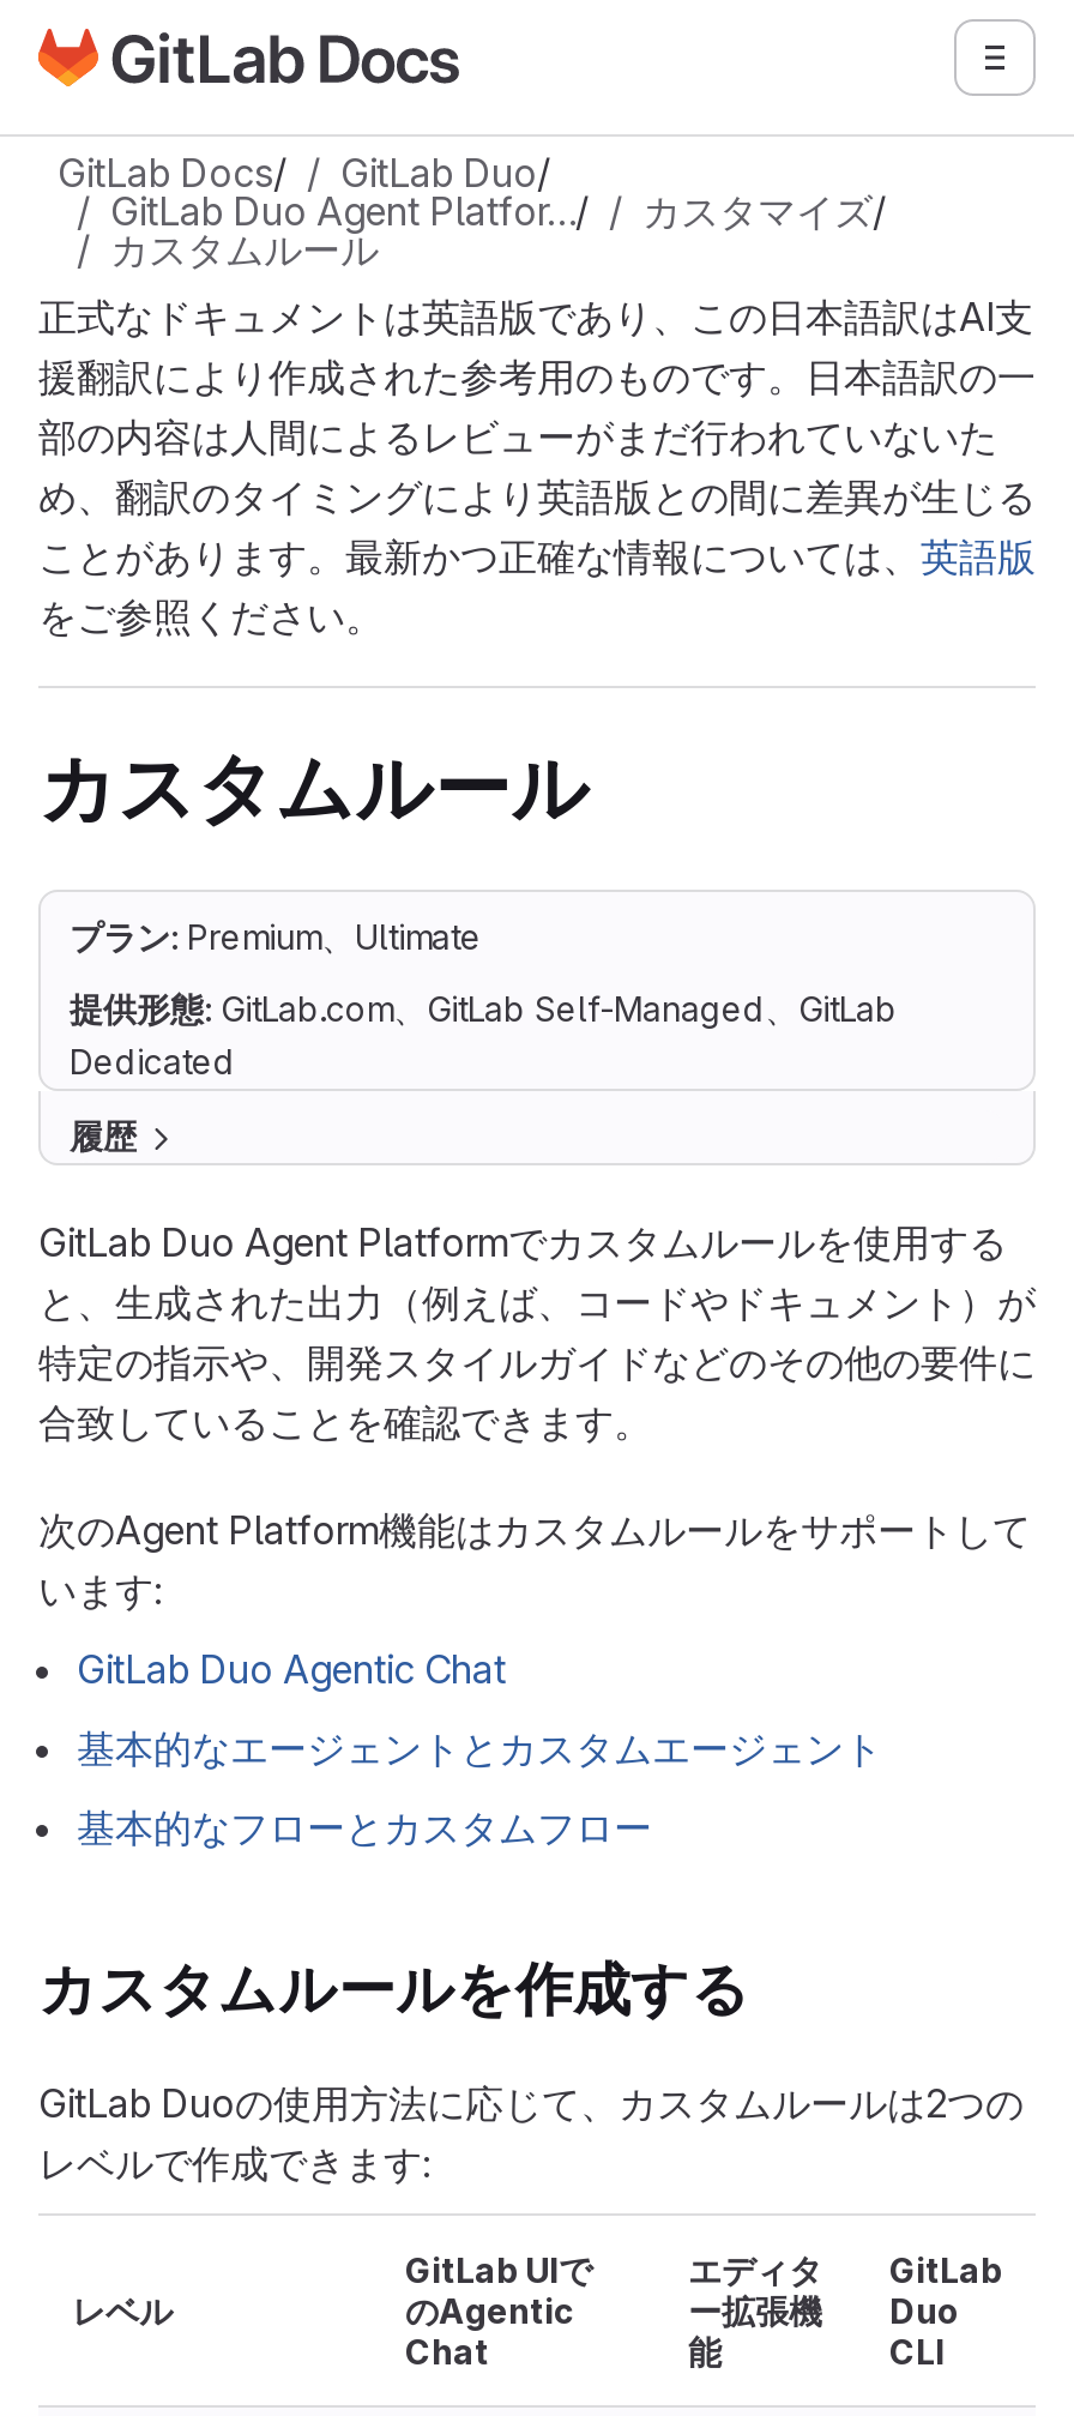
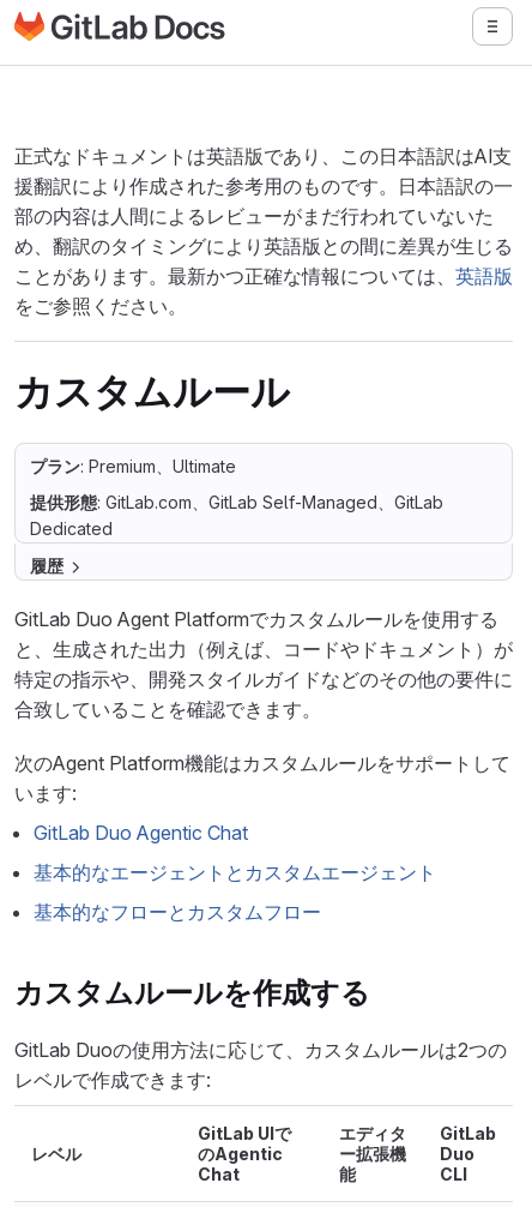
[58,149,887,273] GitLab Docs/ | GitLab Duo/ | GitLab Duo Agent Platfor…/ | カスタマイズ/ | カスタムルール -> none

